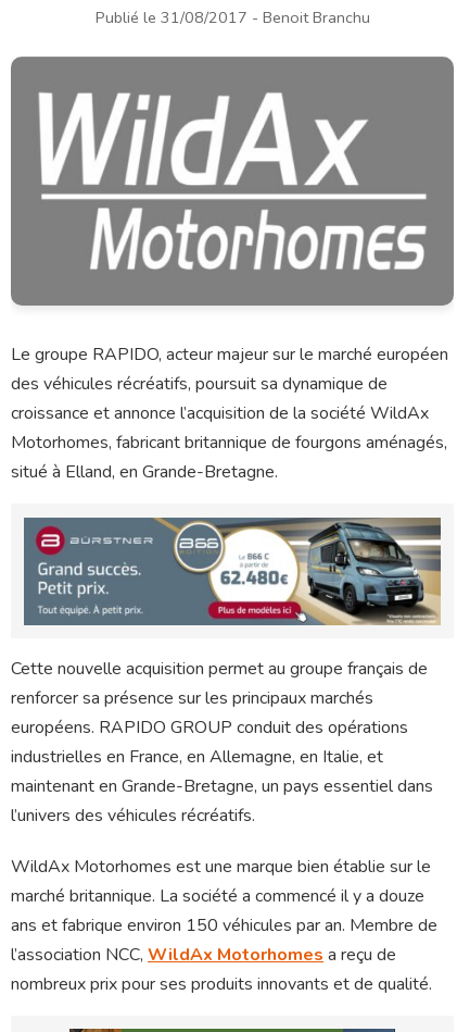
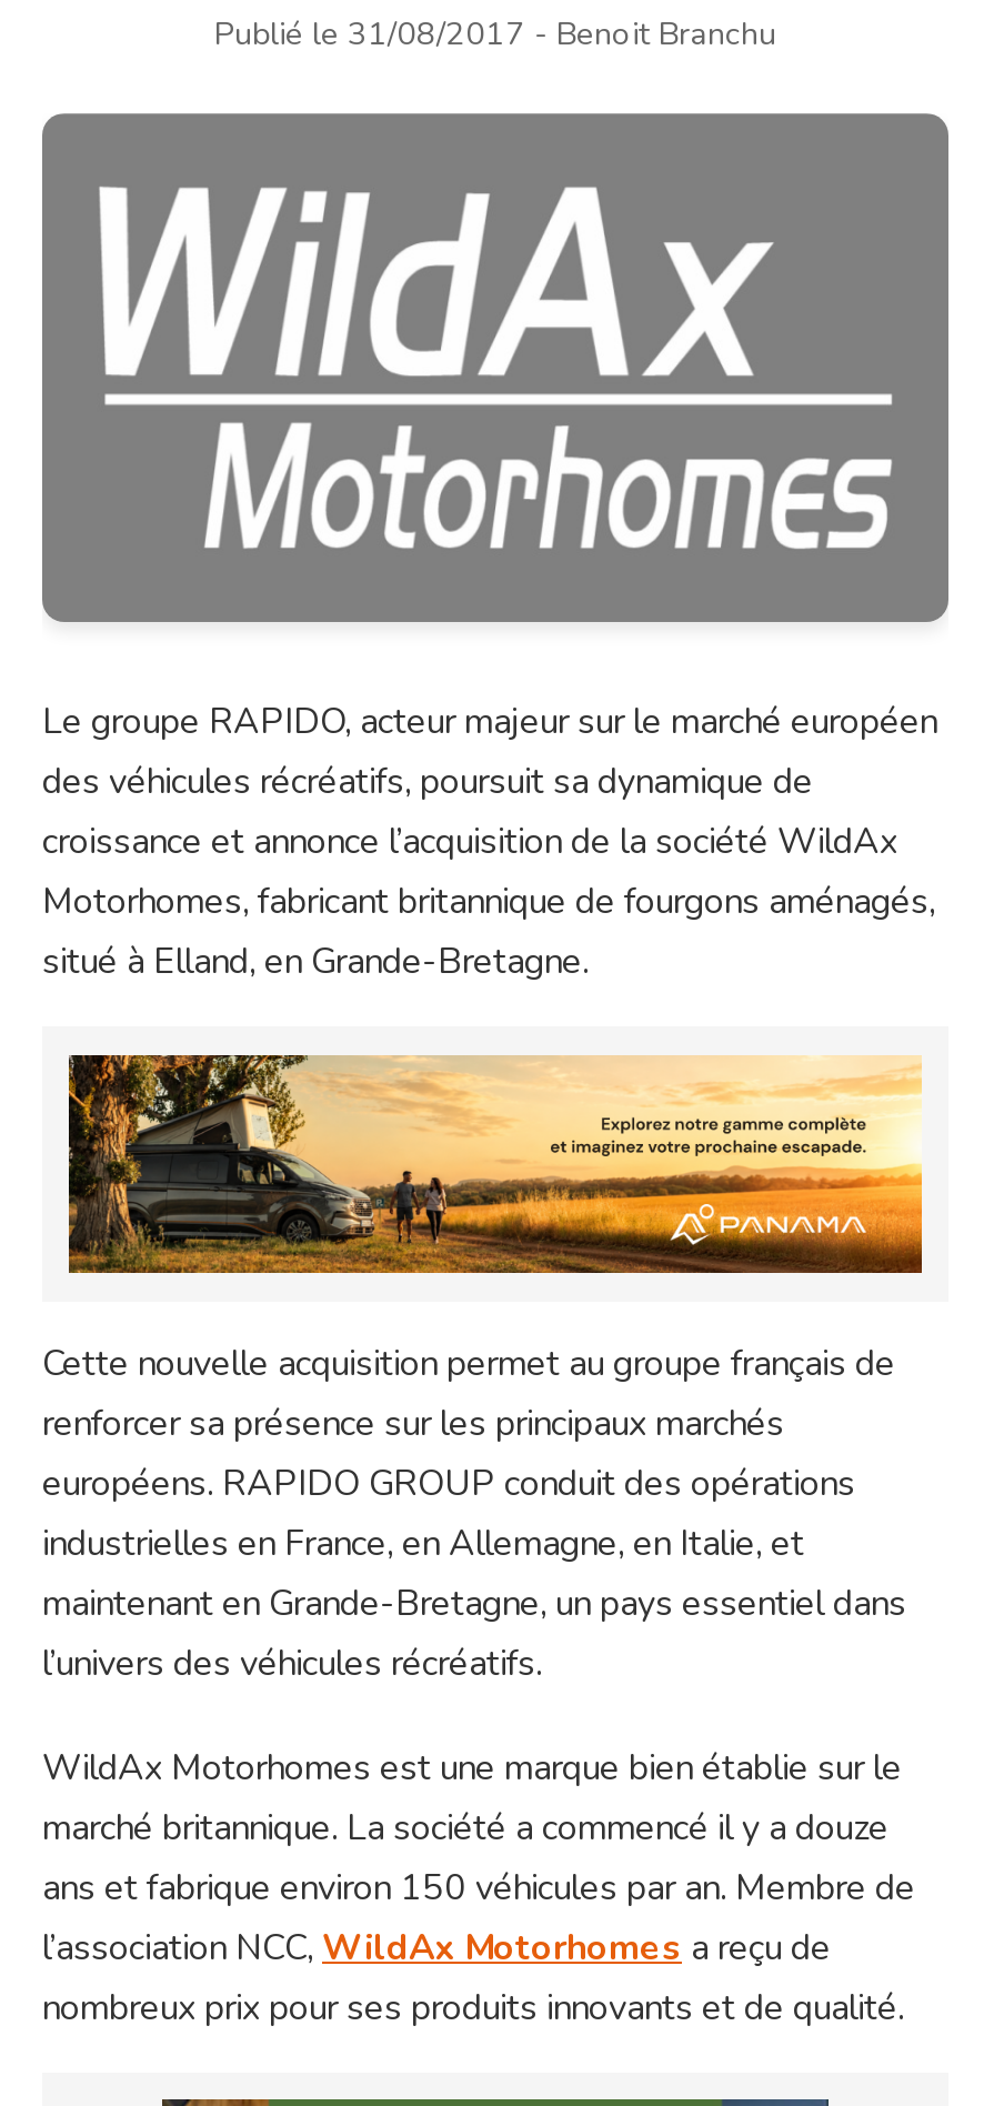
[23,517,442,626] [image] -> [67,1053,922,1275] [image]

